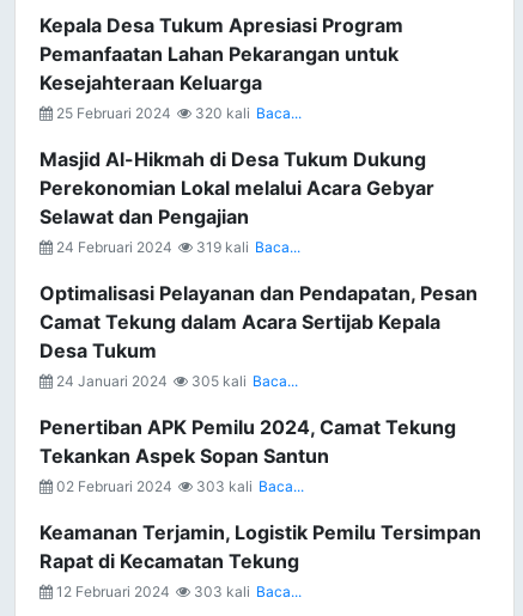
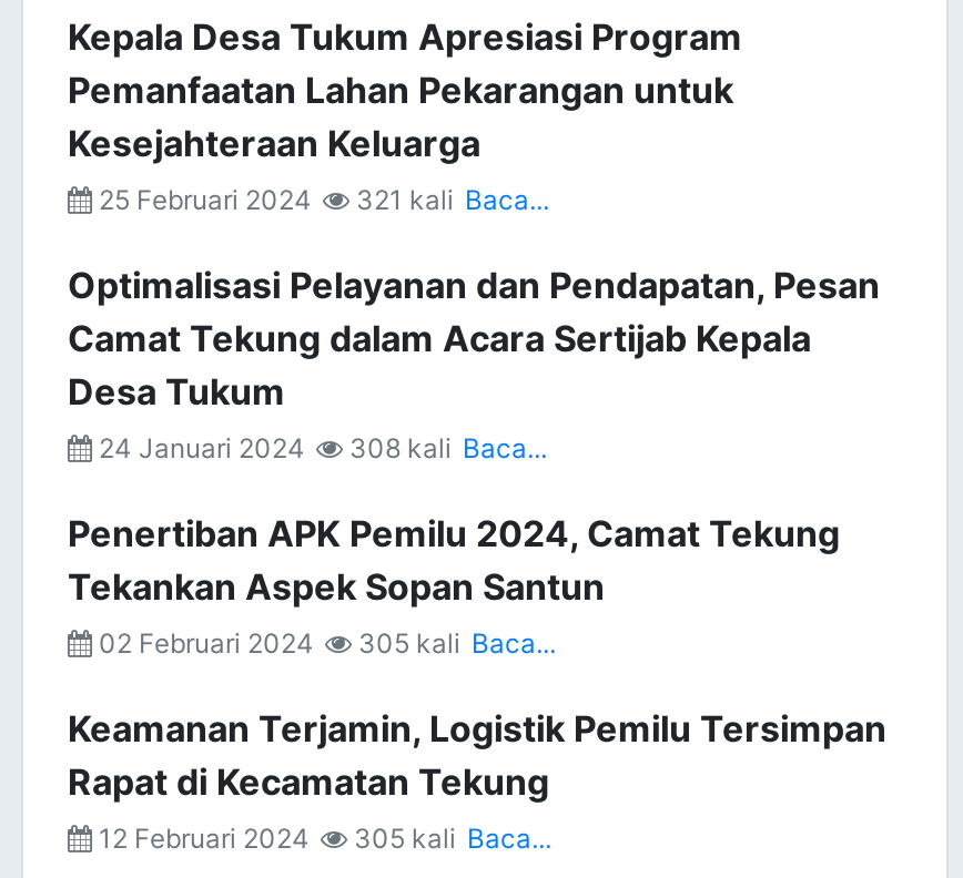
[39,104,434,256] 320 kali Baca... | Masjid Al-Hikmah di Desa Tukum Dukung | Perekonomian Lokal melalui Acara Gebyar | Selawat dan Pengajian | 24 Februari 2024 | 319 kali Baca... -> [349,183,549,216] 321 kali Baca...
[53,372,298,390] 24 Januari 2024 305 kali Baca... -> [92,431,547,465] 24 Januari 2024 308 kali Baca...
[53,477,304,495] 02 Februari 2024 303 kali Baca... -> [92,627,556,660] 02 Februari 2024 305 kali Baca...
[53,583,302,601] 12 Februari 2024 303 kali Baca... -> [92,822,551,855] 12 Februari 2024 305 kali Baca...

